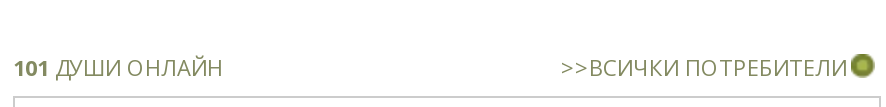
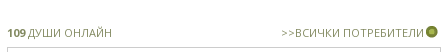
[13,51,223,81] 101 ДУШИ ОНЛАЙН -> [7,25,112,40] 109 ДУШИ ОНЛАЙН

